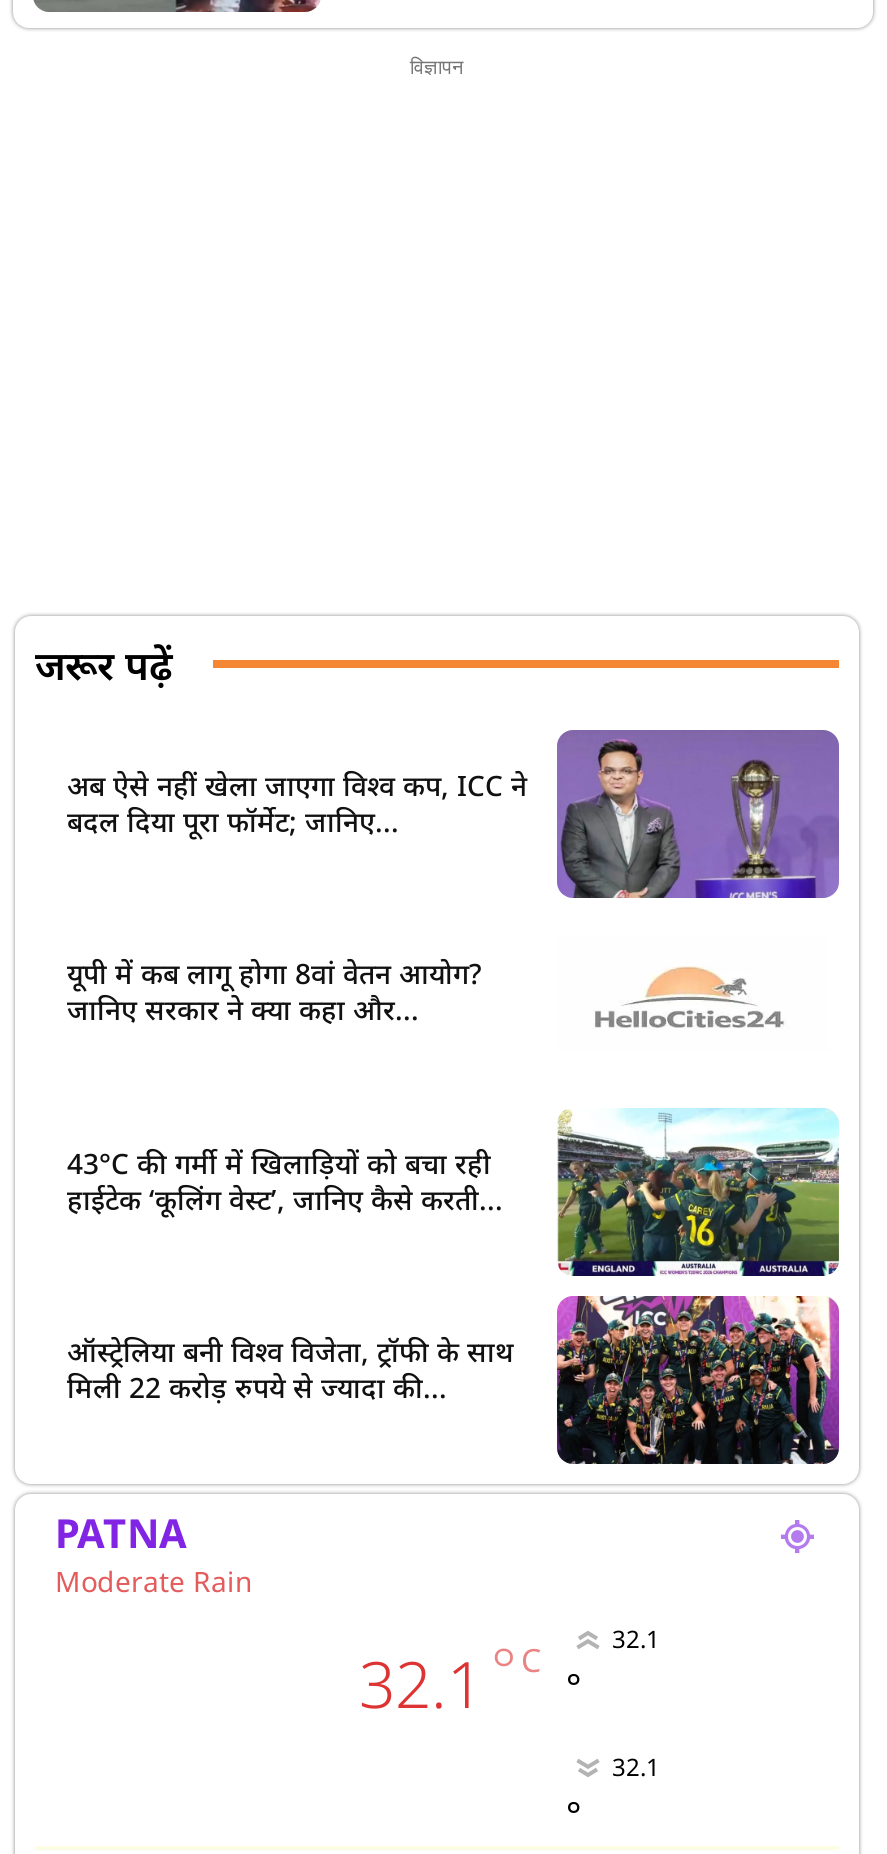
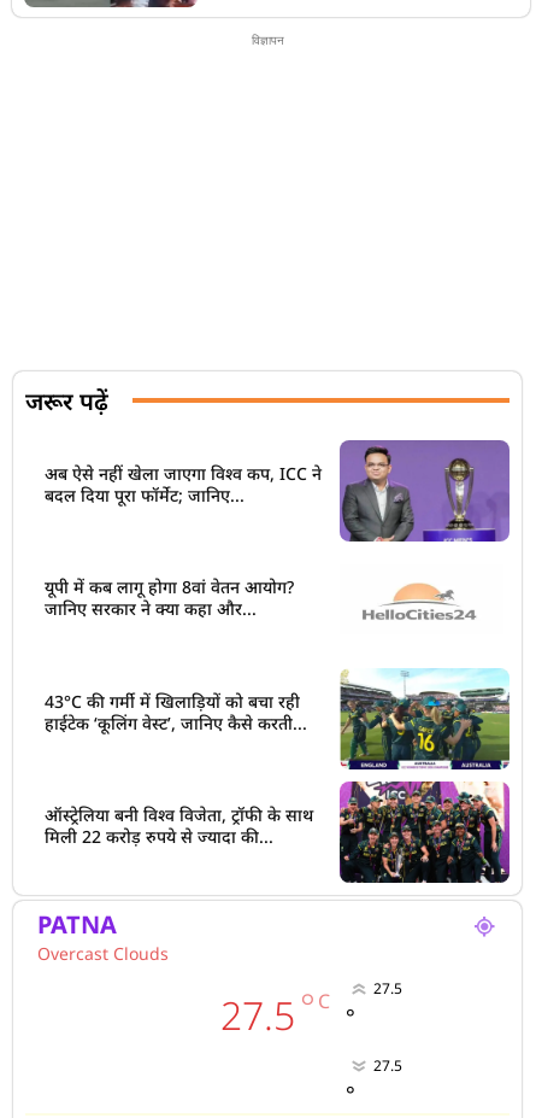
[55,1563,660,1727] Moderate Rain | 32.1 ° C | 32.1 -> [37,942,402,1041] Overcast Clouds | 27.5 ° C | 27.5
[612,1751,660,1785] 32.1 -> [373,1056,402,1076] 27.5

